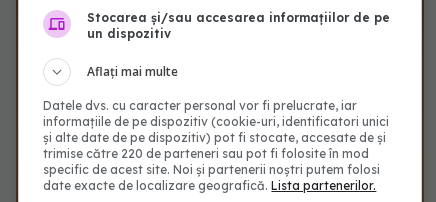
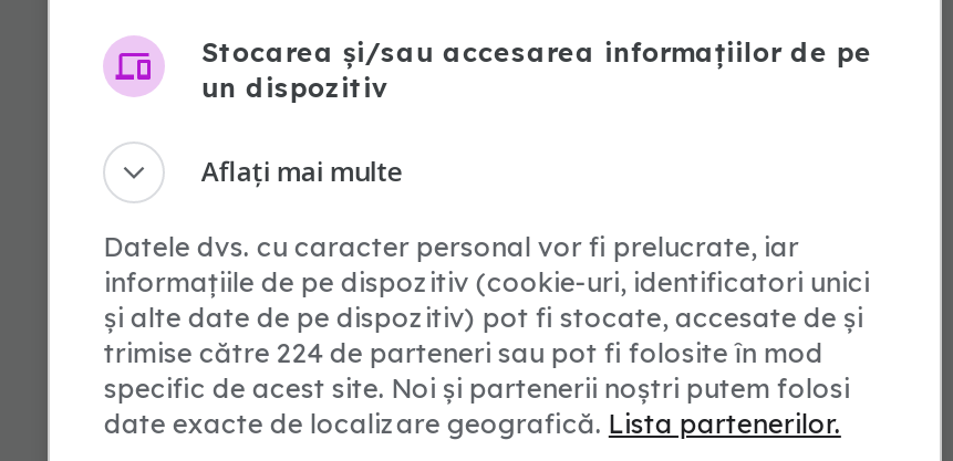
[43,146,369,161] trimise către 220 de parteneri sau pot fi folosite în mod -> [104,336,823,369] trimise către 224 de parteneri sau pot fi folosite în mod

